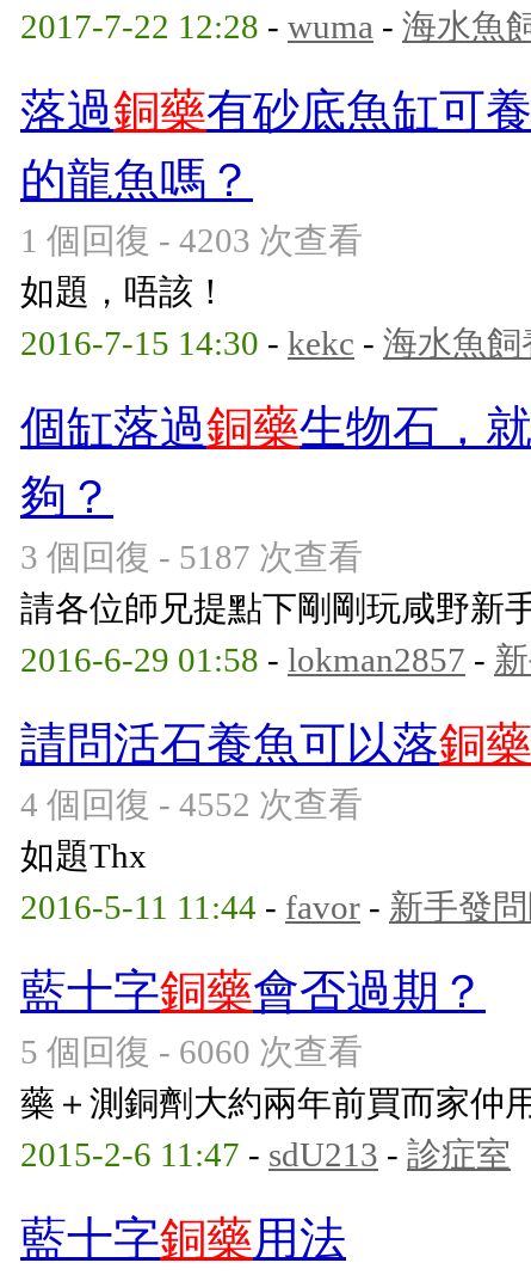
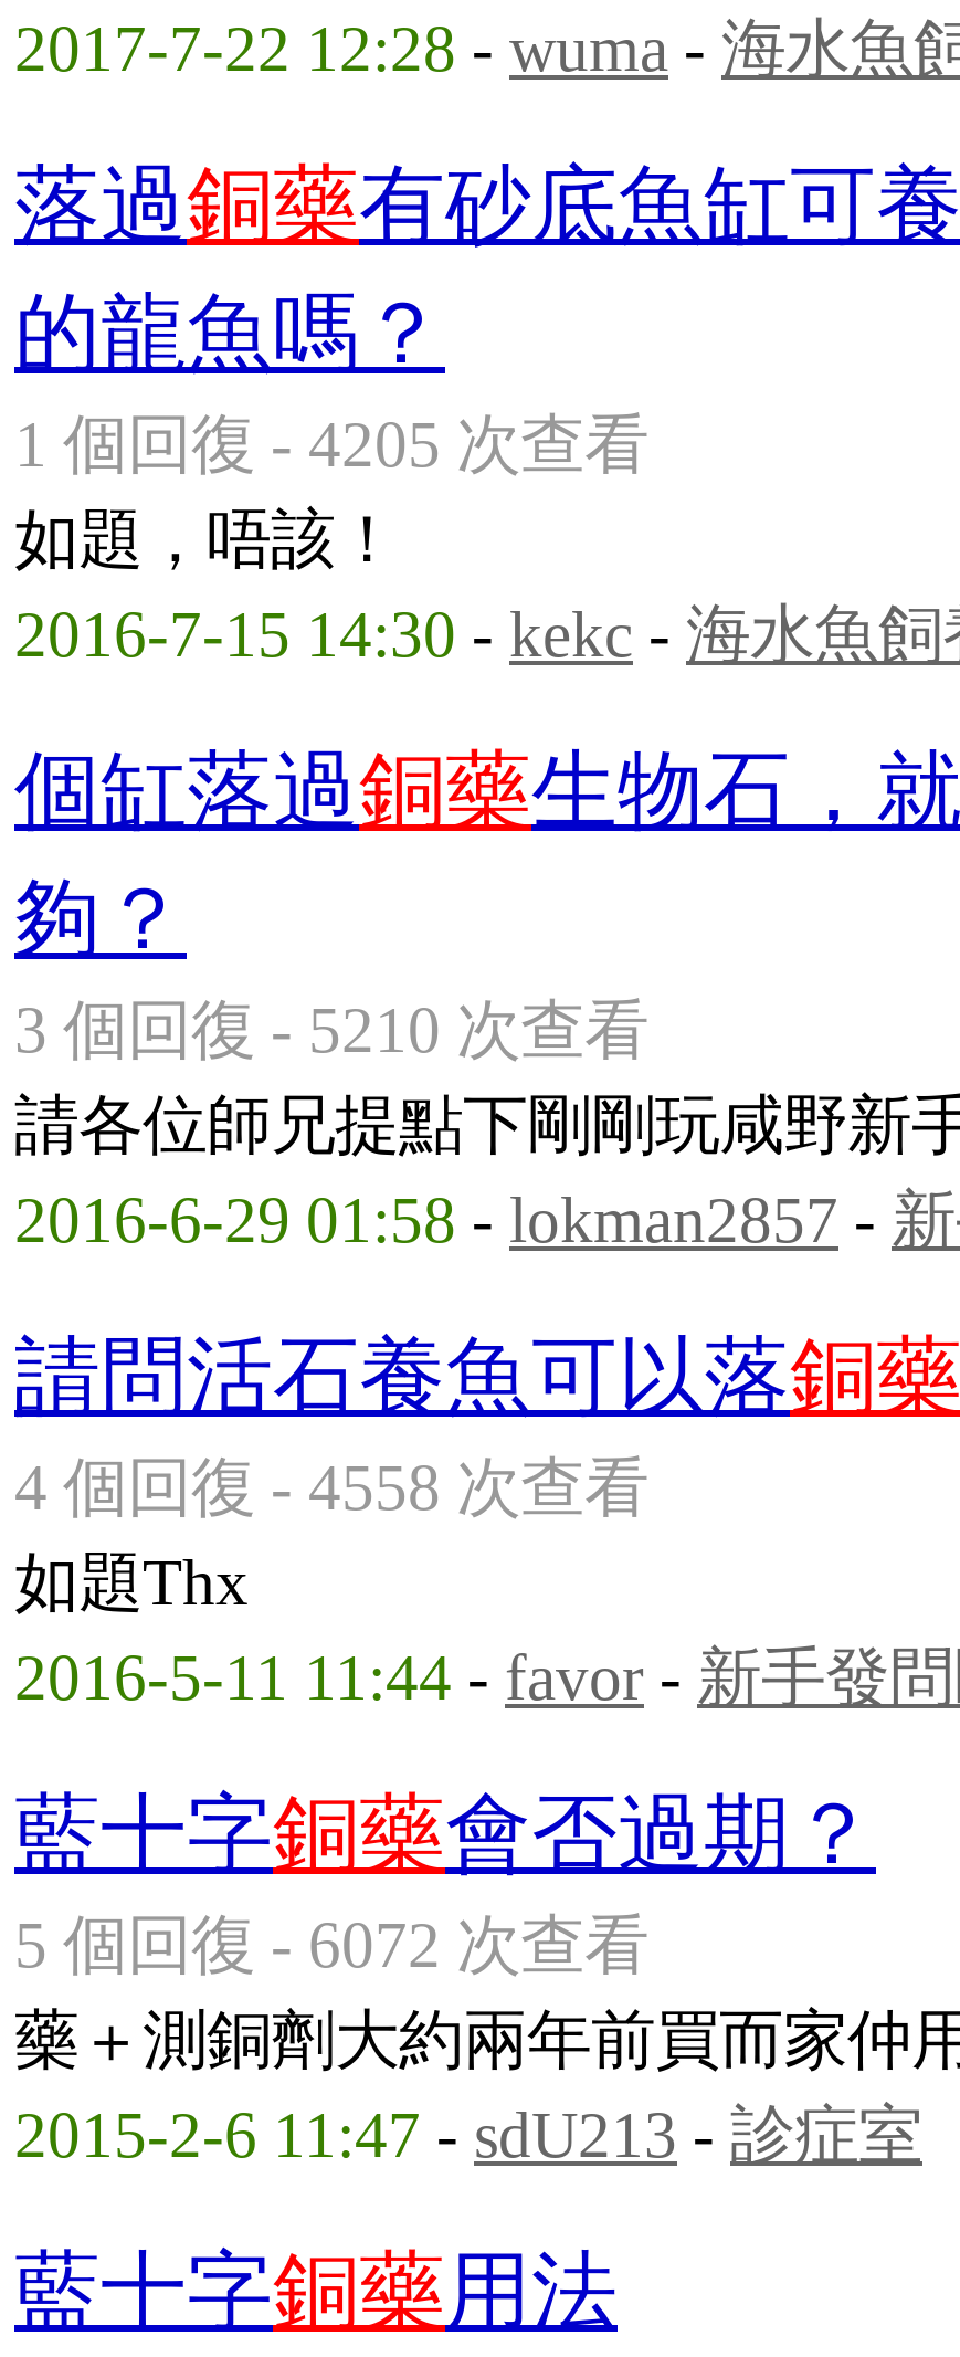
[20,221,363,259] 1 個回復 - 4203 次查看 -> [14,409,648,480] 1 個回復 - 4205 次查看
[20,538,363,576] 3 個回復 - 5187 次查看 -> [14,995,648,1065] 3 個回復 - 5210 次查看
[20,785,363,823] 4 個回復 - 4552 次查看 -> [14,1452,648,1523] 4 個回復 - 4558 次查看
[20,1032,363,1071] 5 個回復 - 6060 次查看 -> [14,1909,648,1980] 5 個回復 - 6072 次查看

